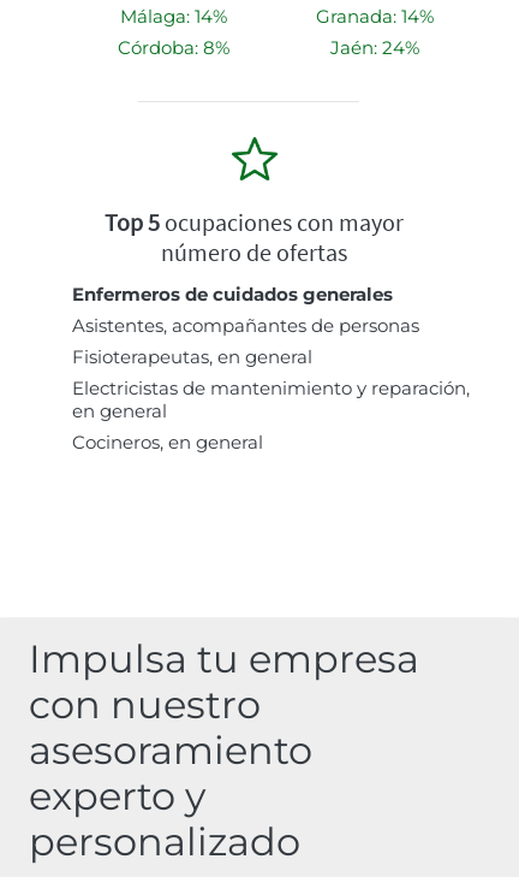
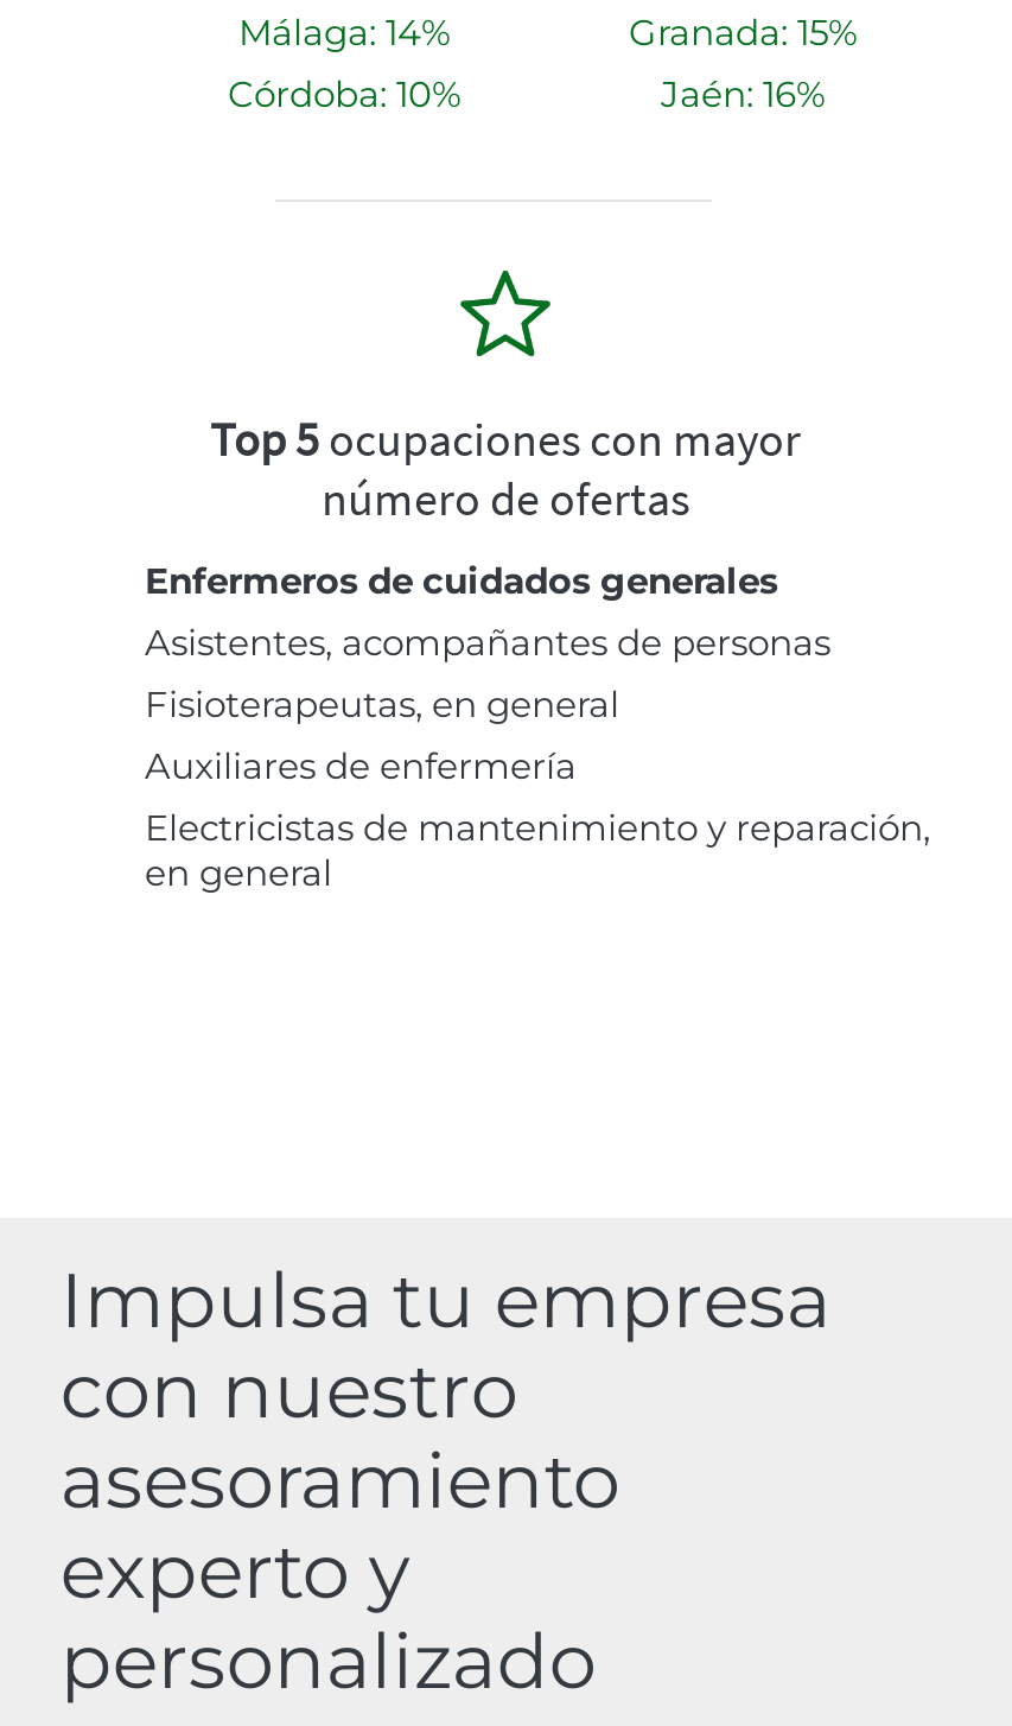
[316,5,434,28] Granada: 14% -> [629,10,857,55] Granada: 15%
[117,36,229,59] Córdoba: 8% -> [228,72,460,117] Córdoba: 10%
[330,36,419,59] Jaén: 24% -> [661,72,825,117] Jaén: 16%
none -> [145,744,577,789] Auxiliares de enfermería
moved [72,377,470,422] -> [145,805,930,896]: Electricistas de mantenimiento y reparación, | en general
[72,431,263,454] Cocineros, en general -> none

